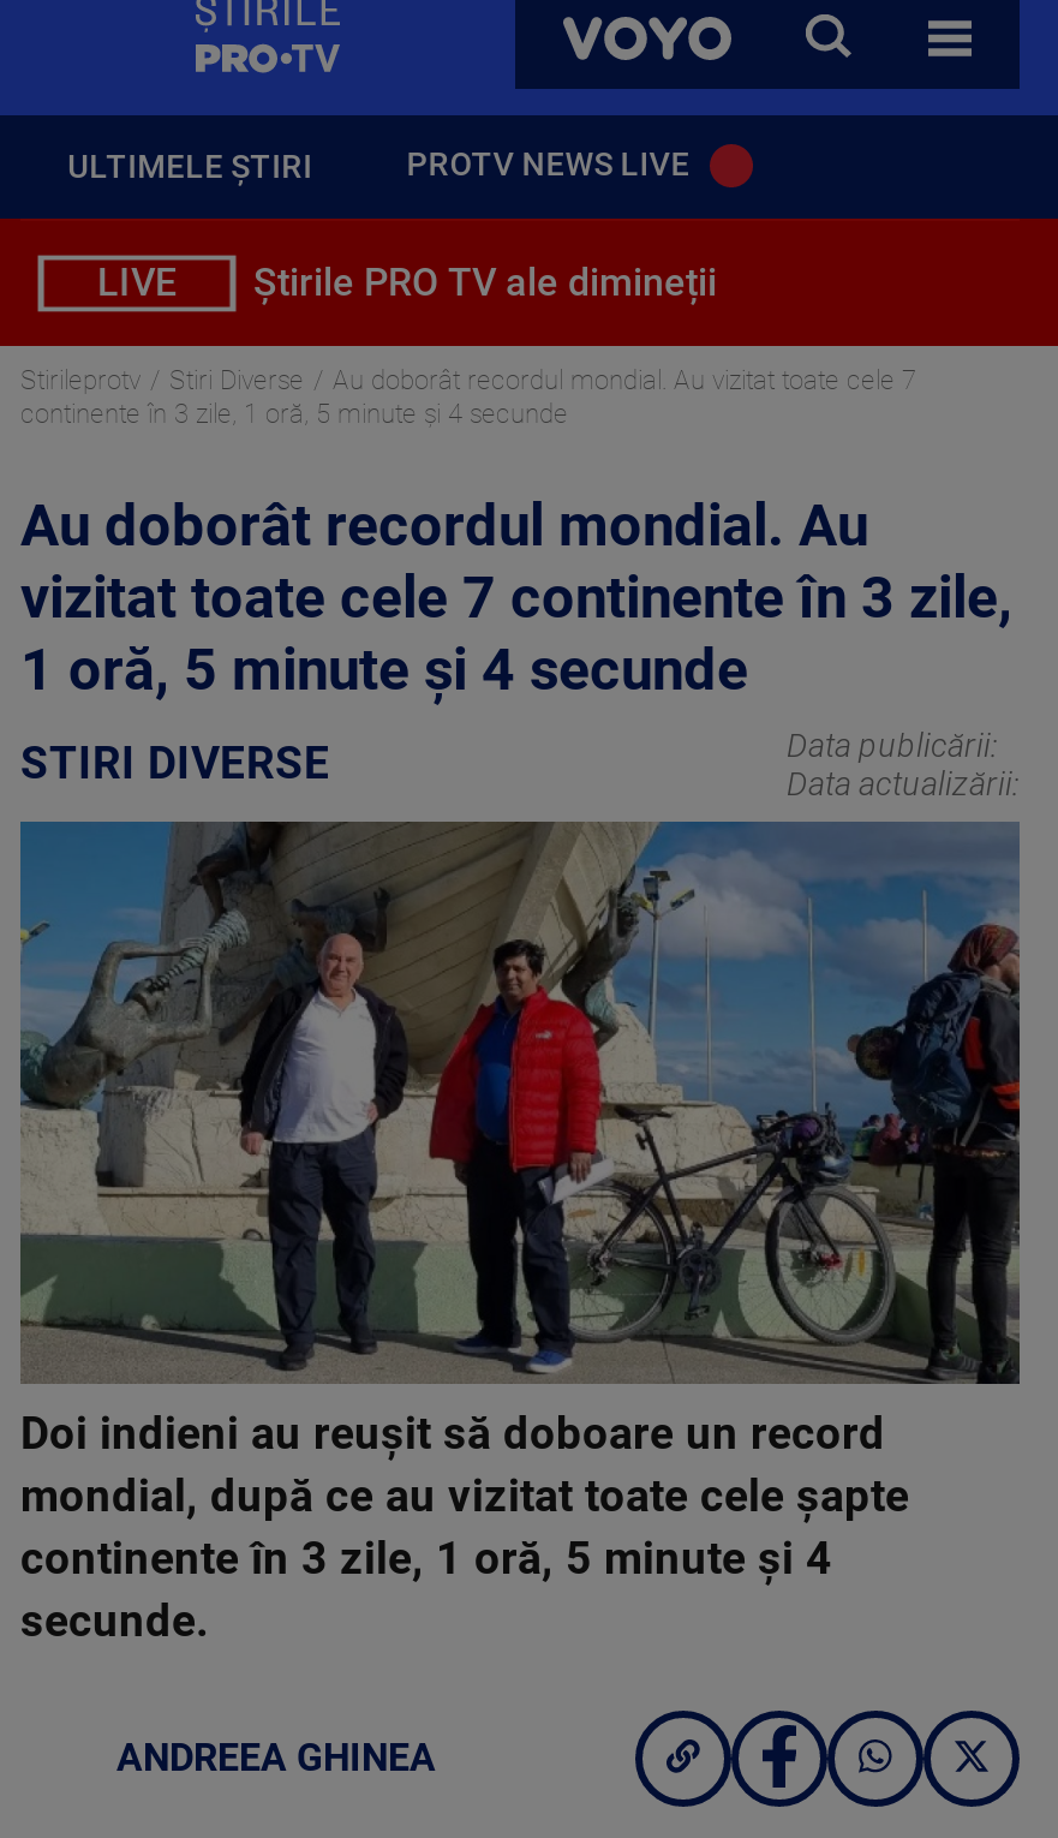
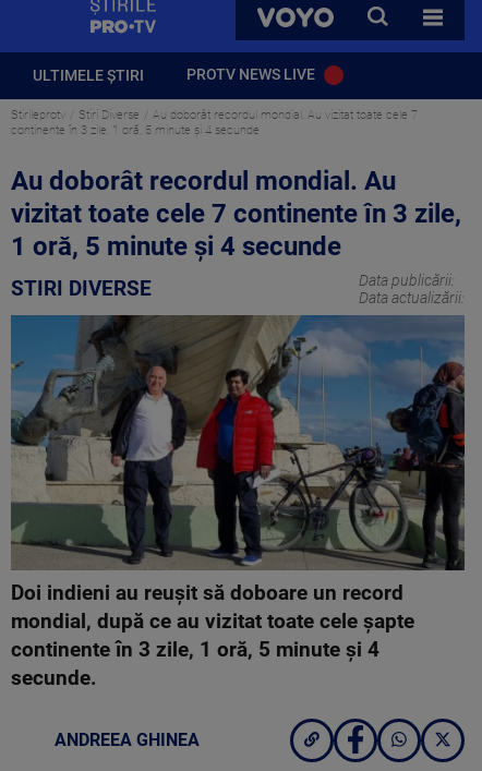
[97,259,717,305] LIVE | Știrile PRO TV ale dimineții -> none

